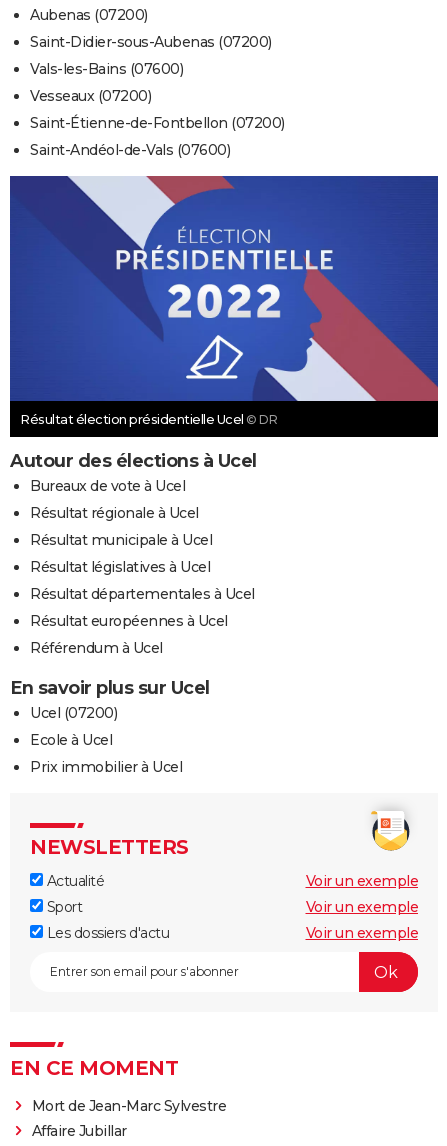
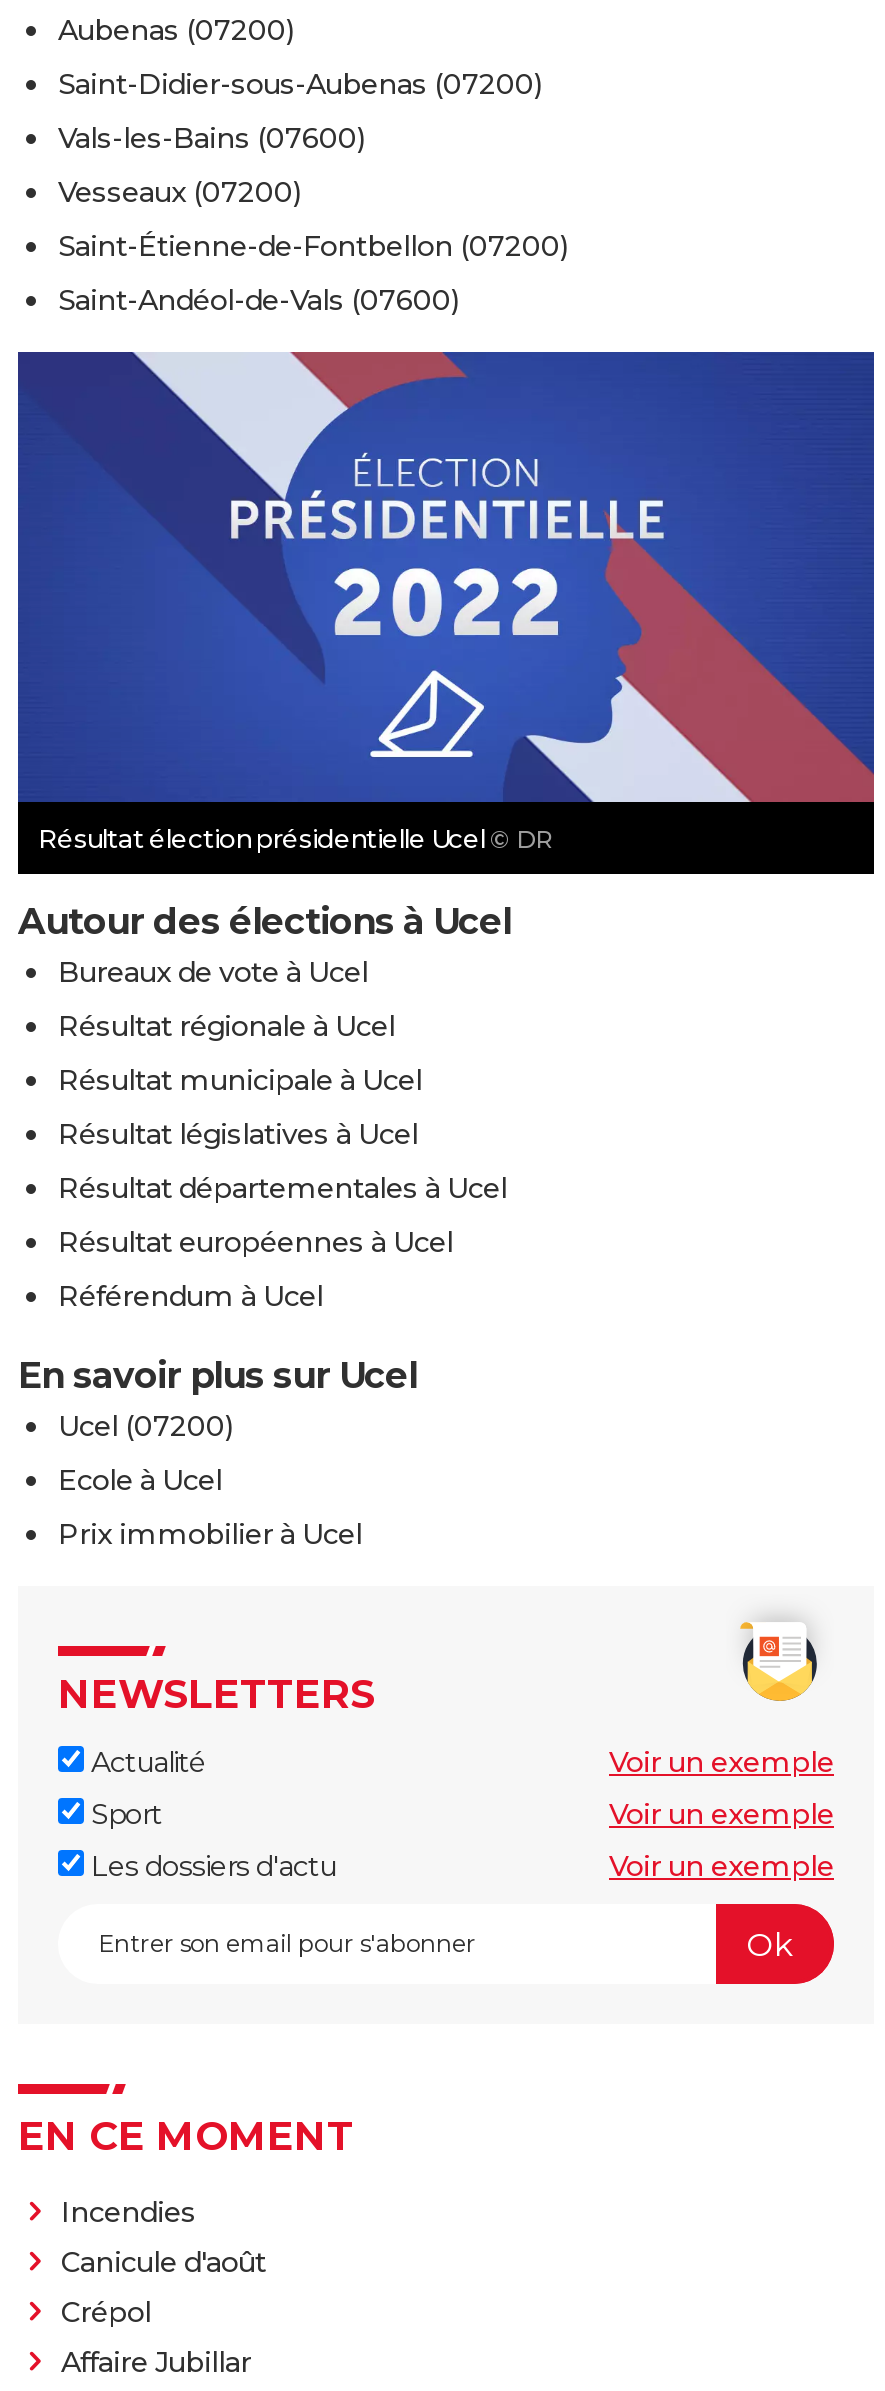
[31,1097,226,1115] Mort de Jean-Marc Sylvestre -> [61,2195,266,2331] Incendies | Canicule d'août | Crépol

